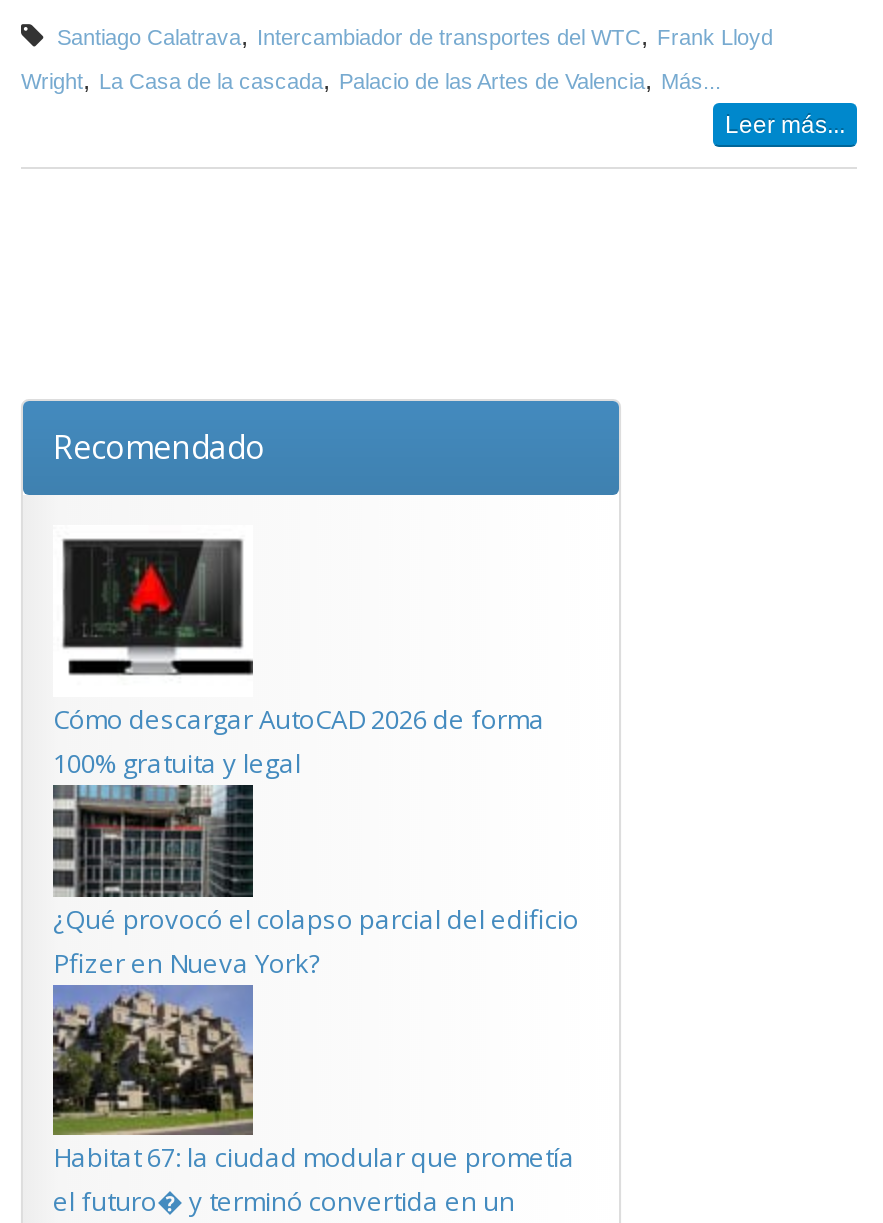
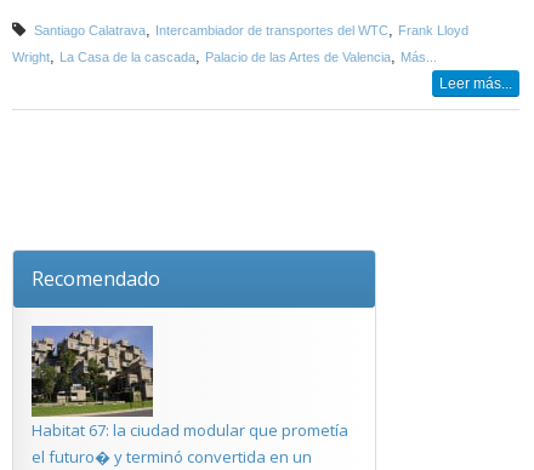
[53,537,545,781] [image] | Cómo descargar AutoCAD 2026 de forma | 100% gratuita y legal -> none
[51,797,579,981] [image] | ¿Qué provocó el colapso parcial del edificio | Pfizer en Nueva York? -> none

